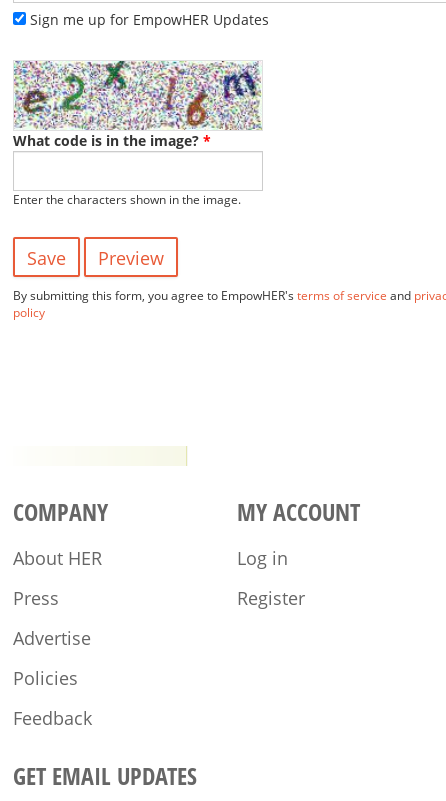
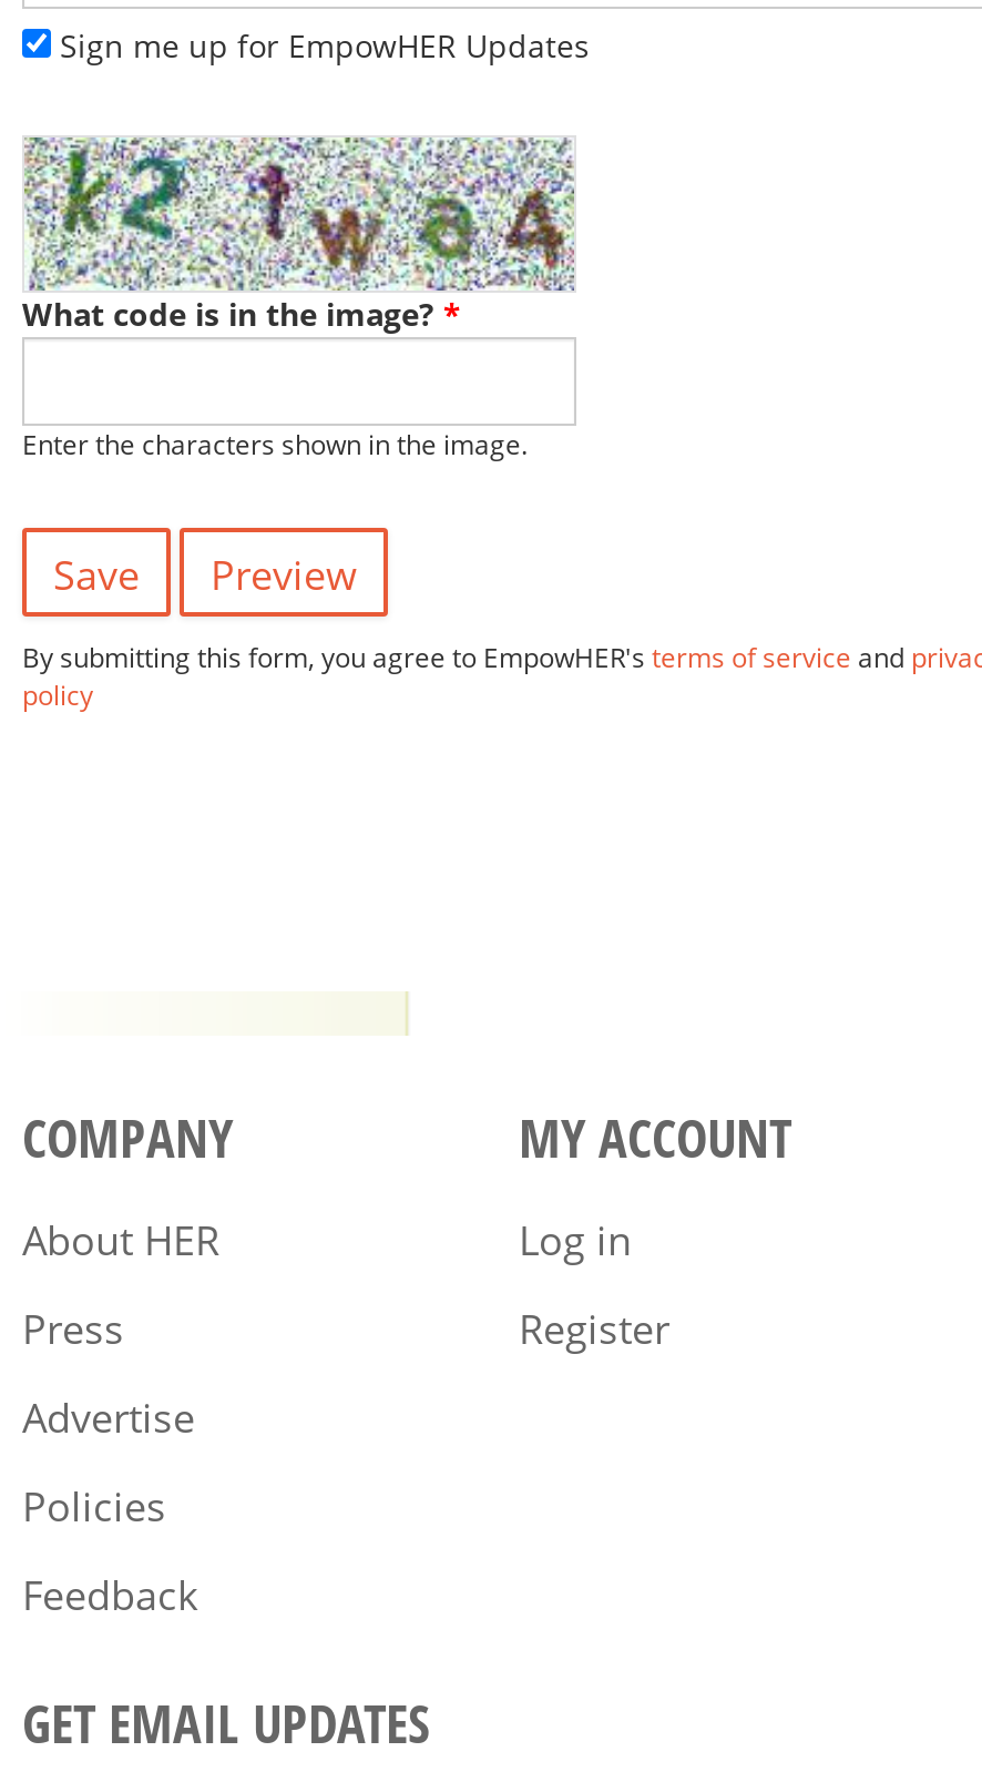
[13,60,262,131] [image] -> [24,135,576,293] [image]

